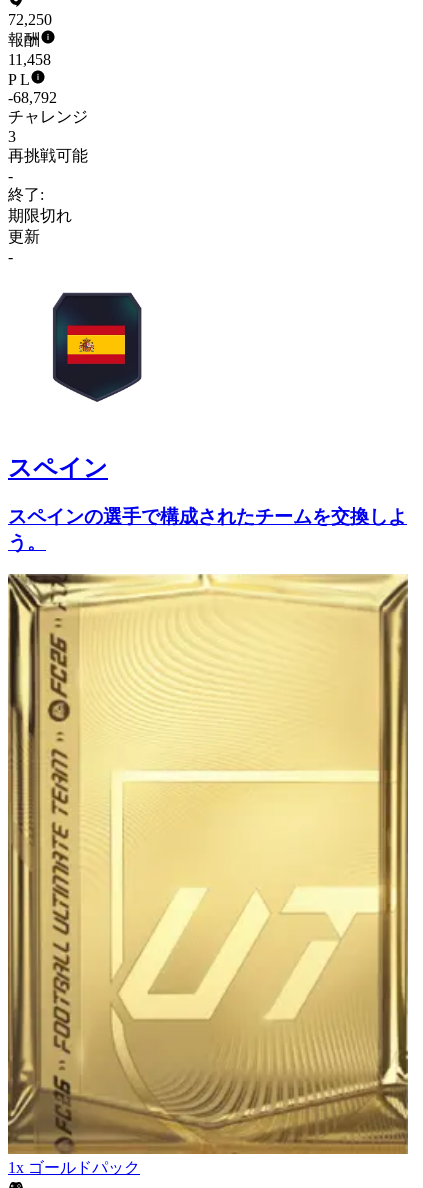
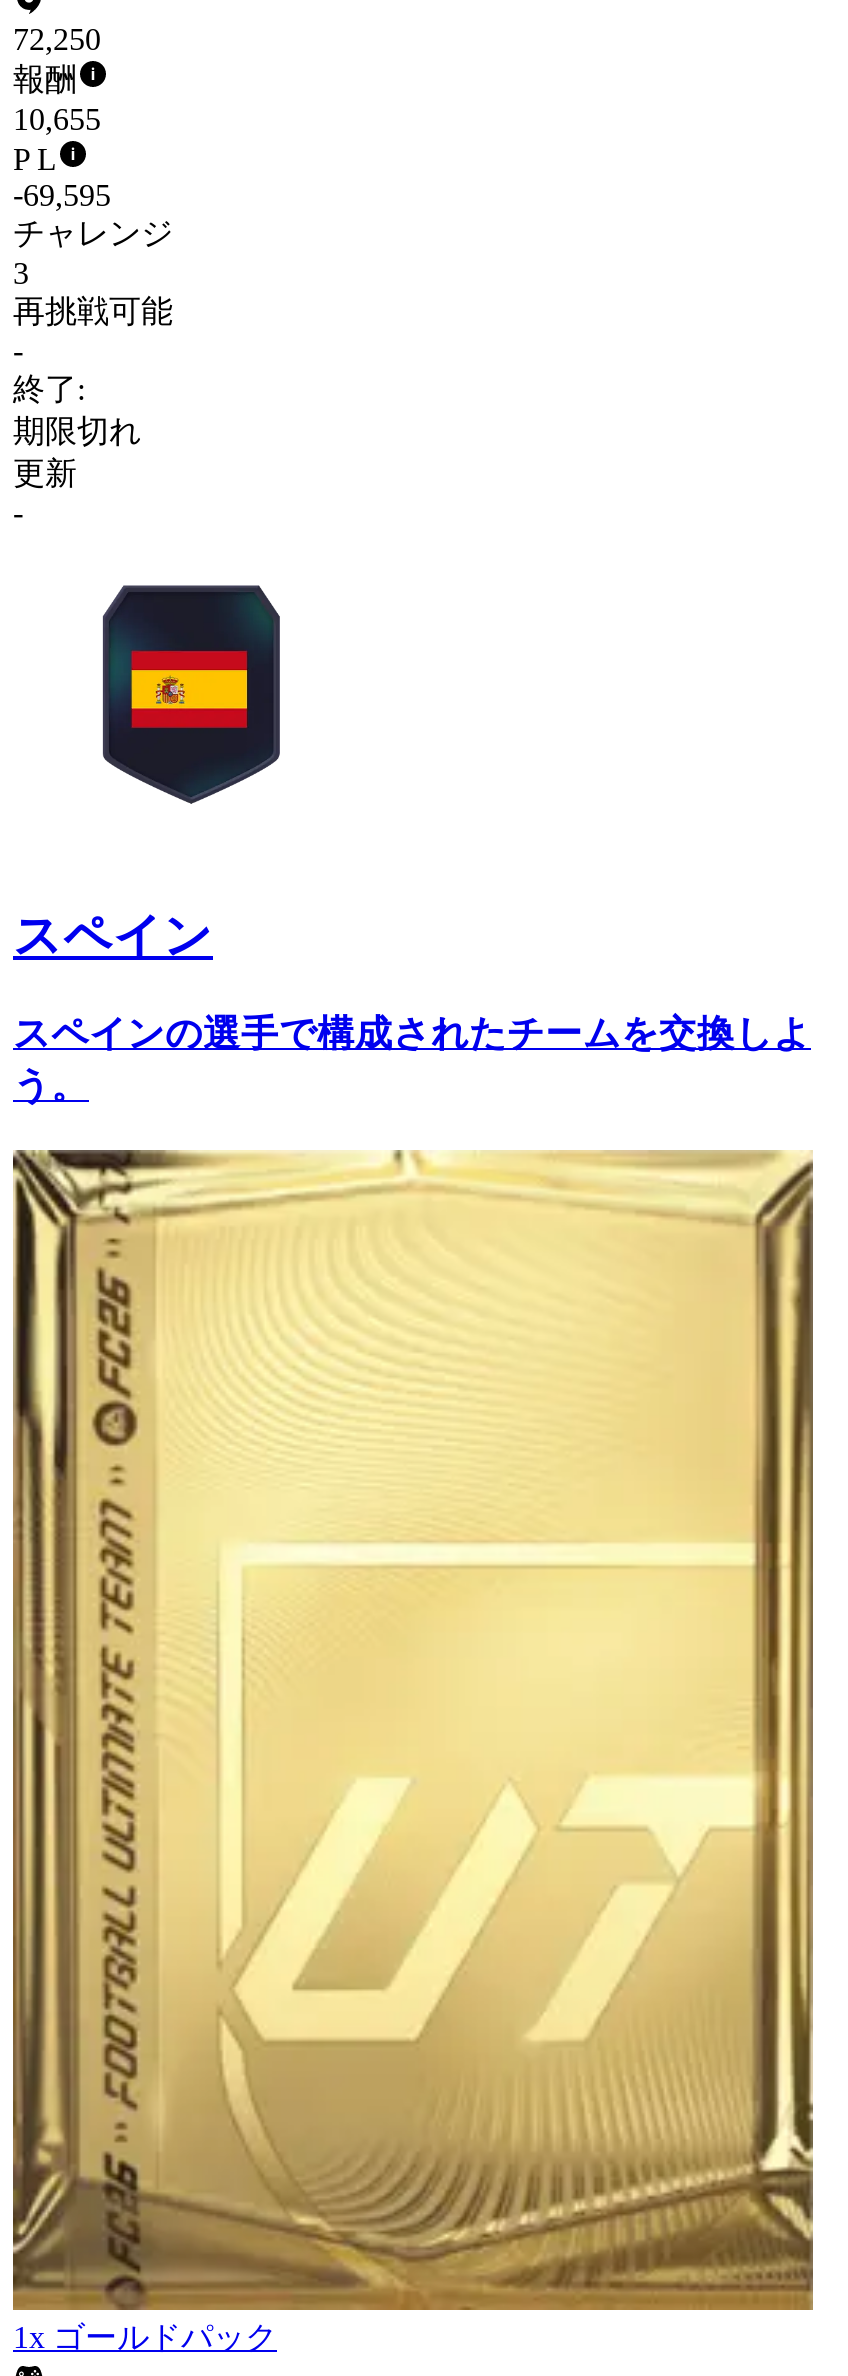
[8,51,51,68] 11,458 -> [13,102,101,136] 10,655
[8,89,57,106] -68,792 -> [13,178,111,212] -69,595

